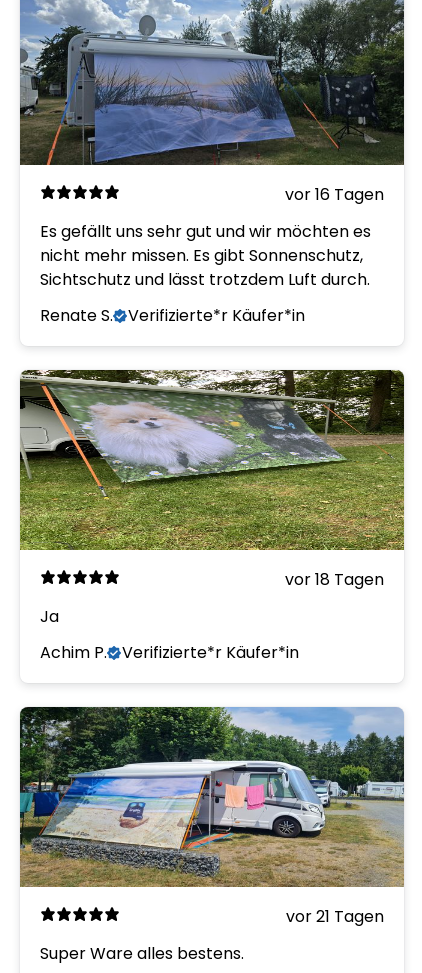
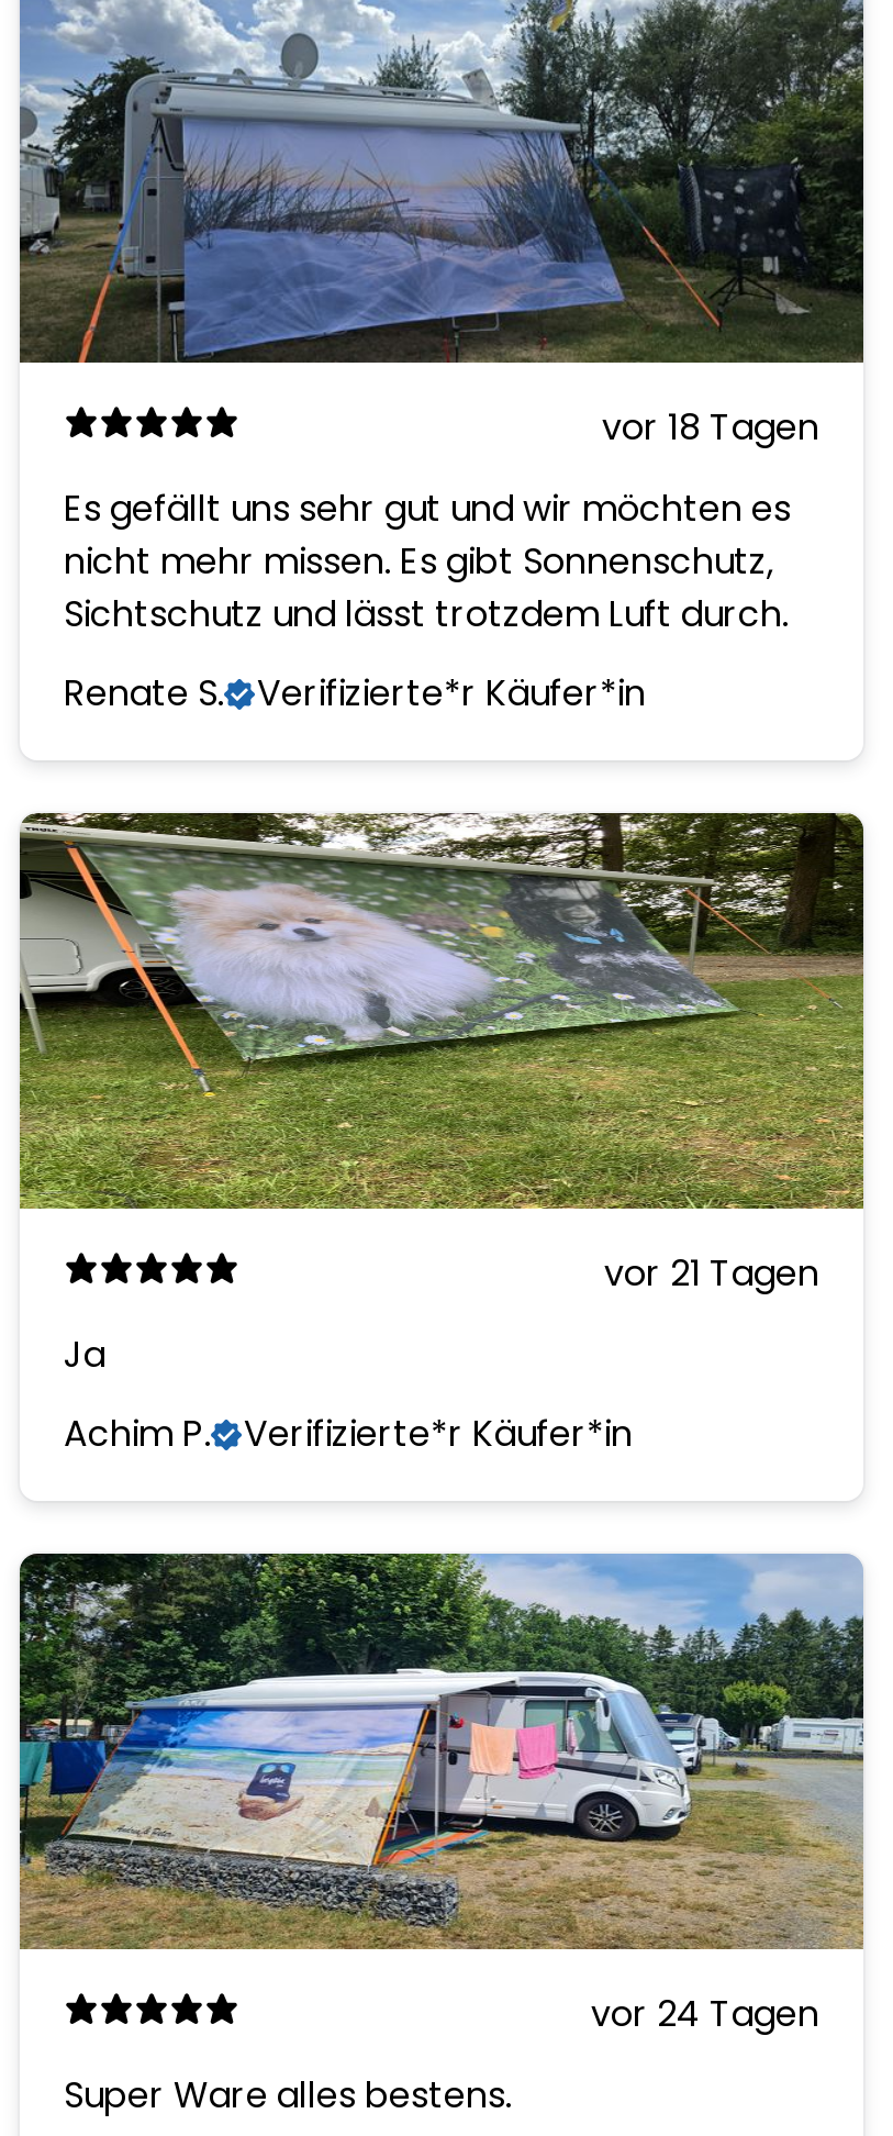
[285,183,384,206] vor 16 Tagen -> [602,403,819,453] vor 18 Tagen
[285,568,384,591] vor 18 Tagen -> [604,1249,819,1299] vor 21 Tagen
[286,905,384,928] vor 21 Tagen -> [591,1989,819,2040] vor 24 Tagen

